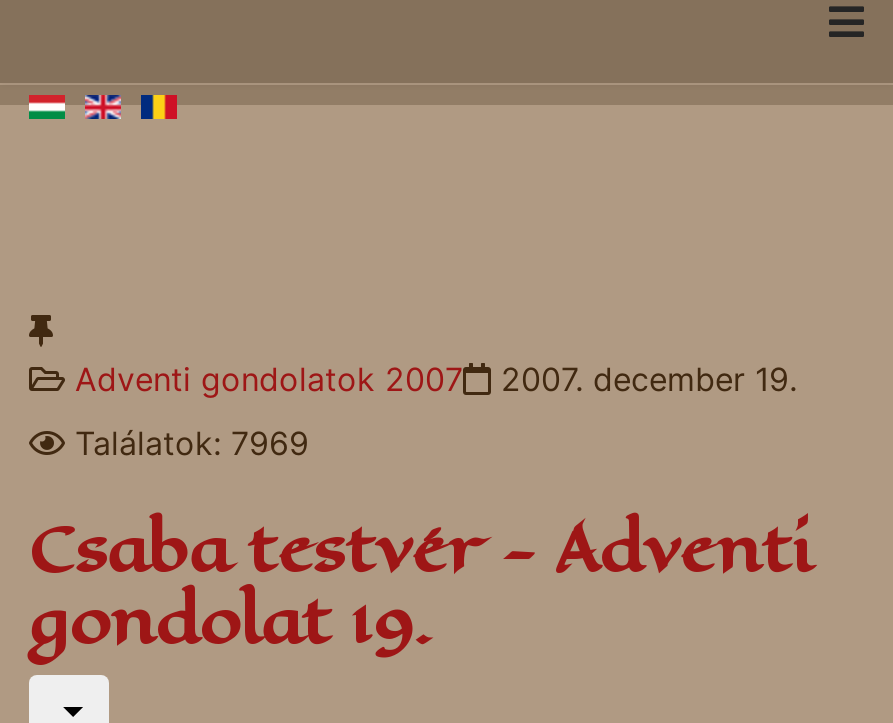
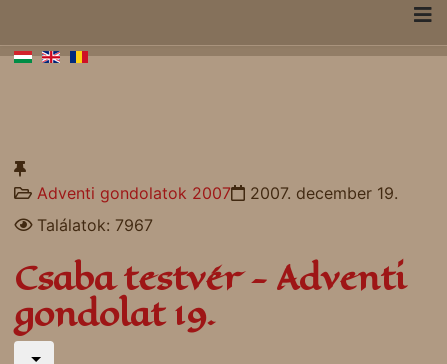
[75,423,309,463] Találatok: 7969 -> [37,215,153,235] Találatok: 7967

